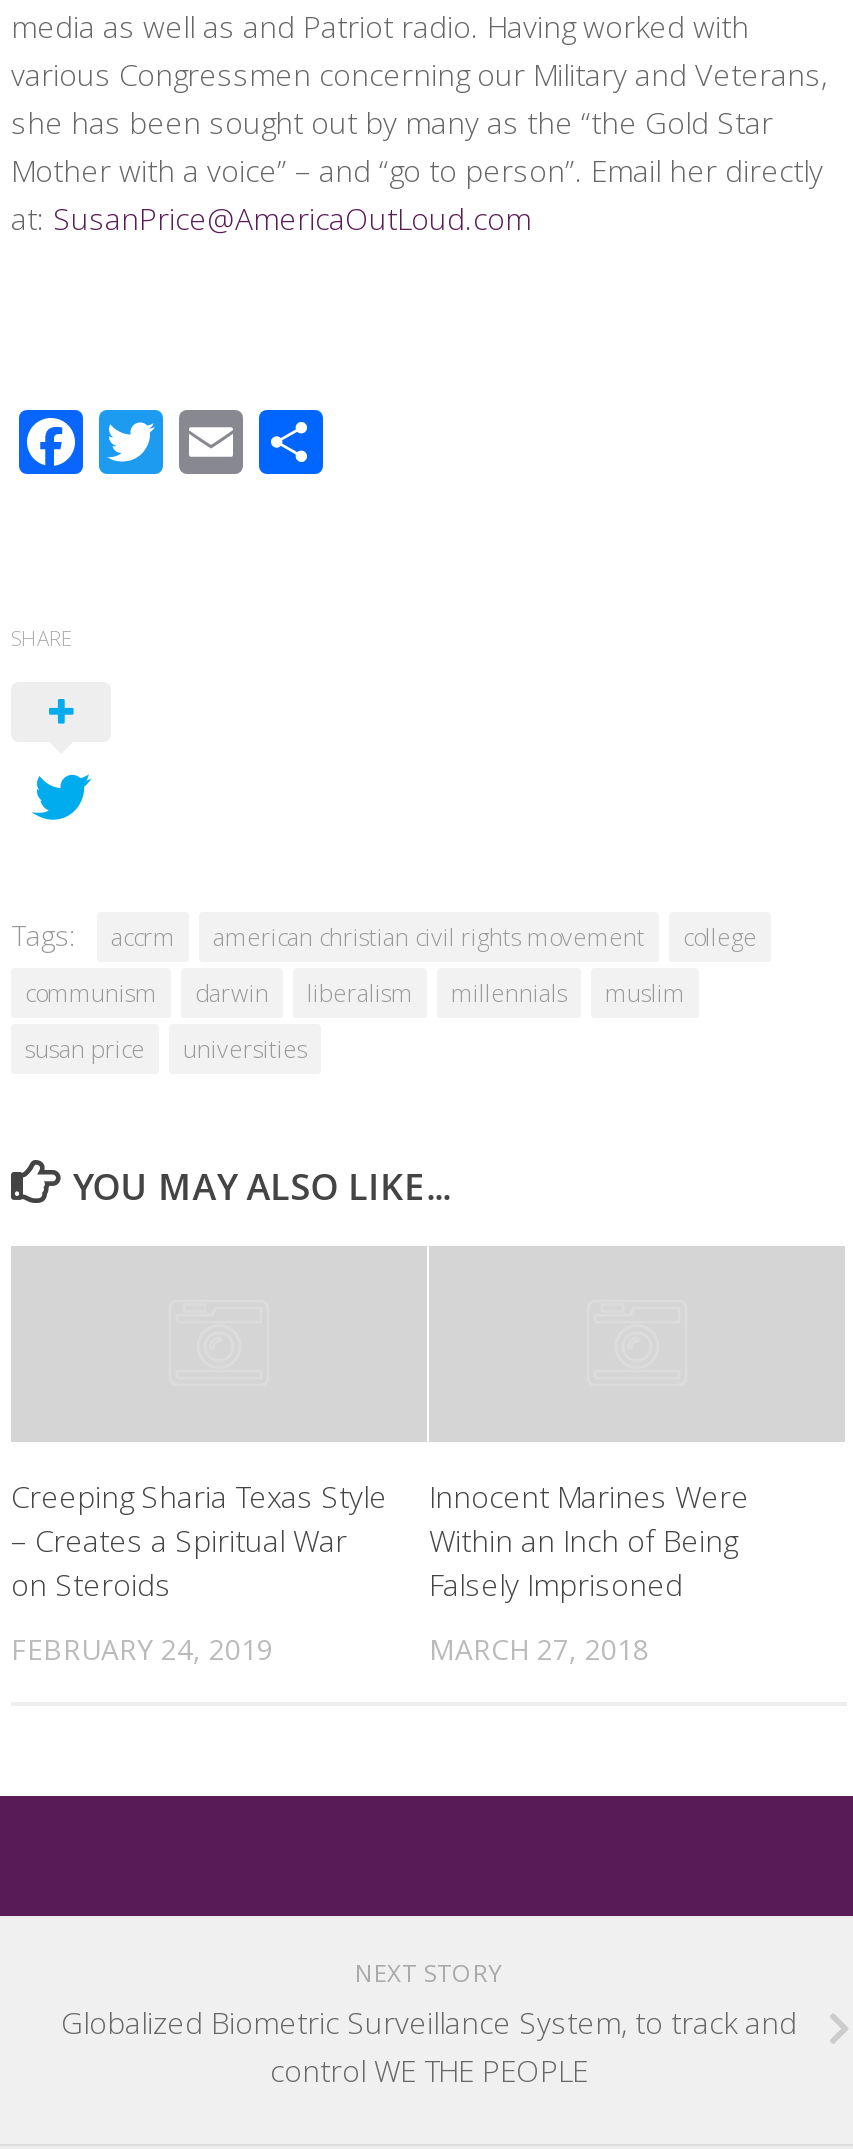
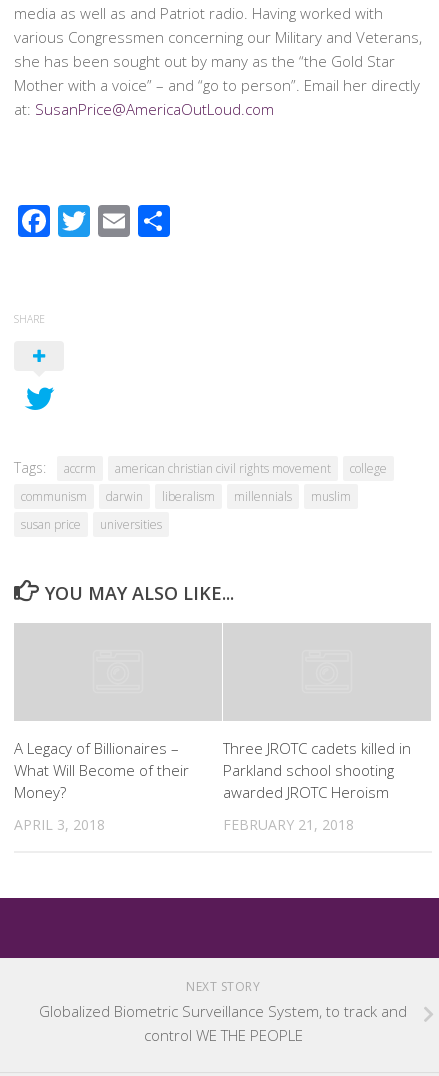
[11,1476,387,1604] Creeping Sharia Texas Style | – Creates a Spiritual War | on Steroids -> [14,738,189,802] A Legacy of Billionaires – | What Will Become of their | Money?
[429,1476,749,1604] Innocent Marines Were | Within an Inch of Being | Falsely Imprisoned -> [223,738,411,802] Three JROTC cadets killed in | Parkland school shooting | awarded JROTC Heroism
[11,1630,273,1668] FEBRUARY 24, 2019 -> [14,815,105,834] APRIL 3, 2018
[429,1630,649,1668] MARCH 27, 2018 -> [223,815,354,834] FEBRUARY 21, 2018

